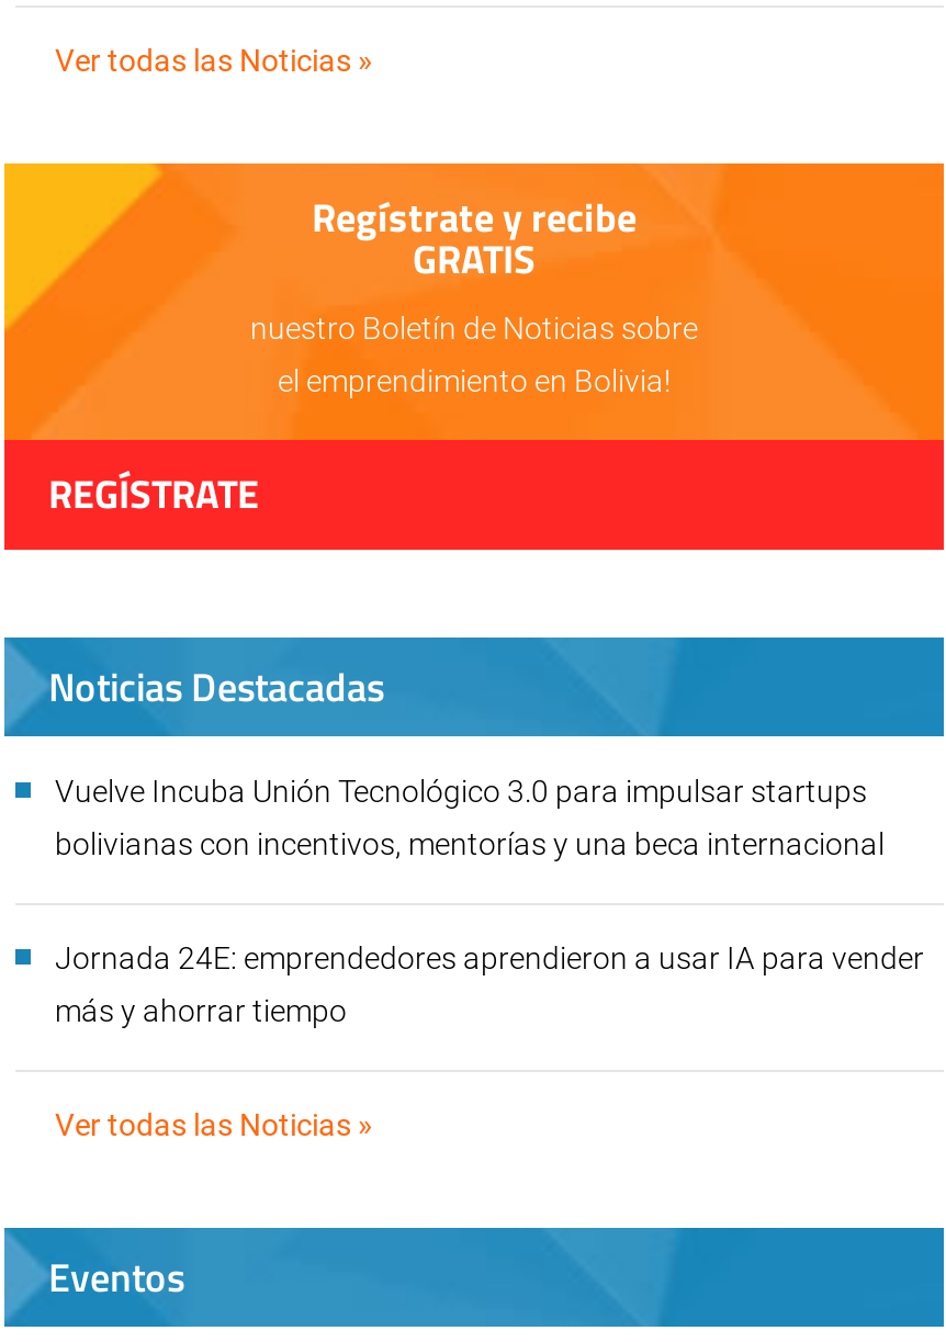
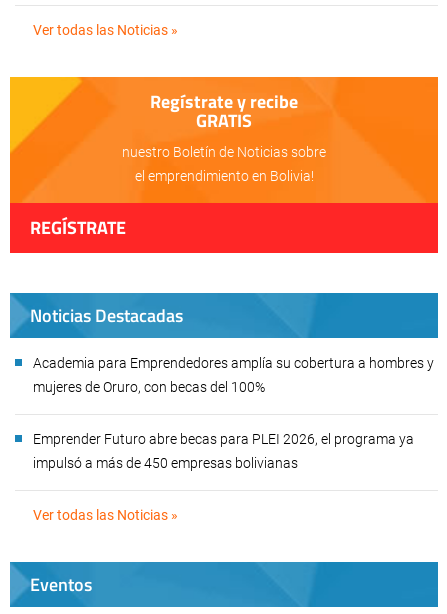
[55,773,867,808] Vuelve Incuba Unión Tecnológico 3.0 para impulsar startups -> [33,354,434,370] Academia para Emprendedores amplía su cobertura a hombres y
[55,825,891,860] bolivianas con incentivos, mentorías y una beca internacional -> [33,378,265,394] mujeres de Oruro, con becas del 100%
[55,939,924,974] Jornada 24E: emprendedores aprendieron a usar IA para vender -> [33,430,414,446] Emprender Futuro abre becas para PLEI 2026, el programa ya
[55,992,347,1027] más y ahorrar tiempo -> [33,454,298,470] impulsó a más de 450 empresas bolivianas

